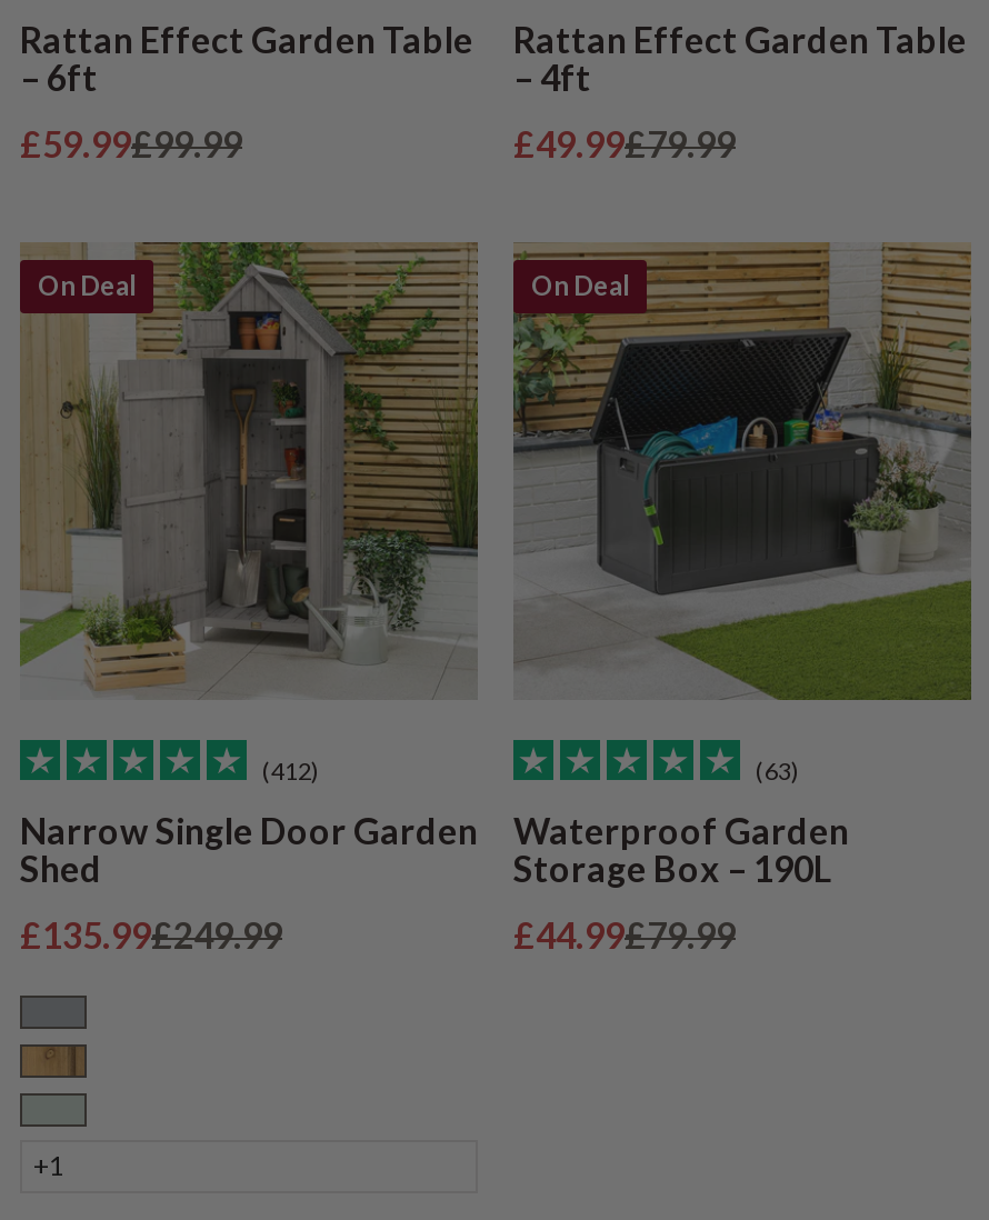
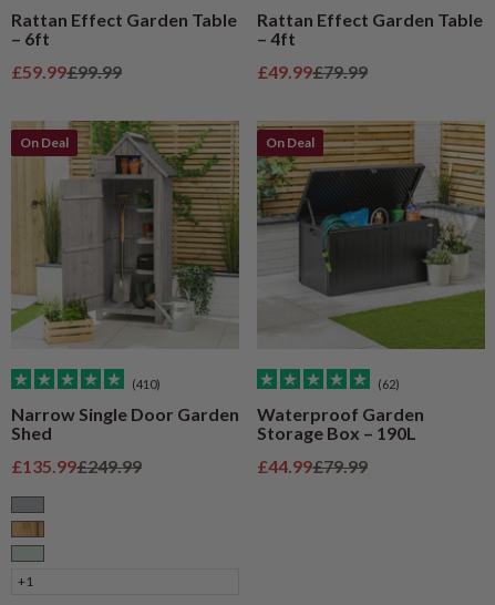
[262,755,320,784] (412) -> [132,377,161,391] (410)
[756,755,800,784] (63) -> [378,377,400,391] (62)

